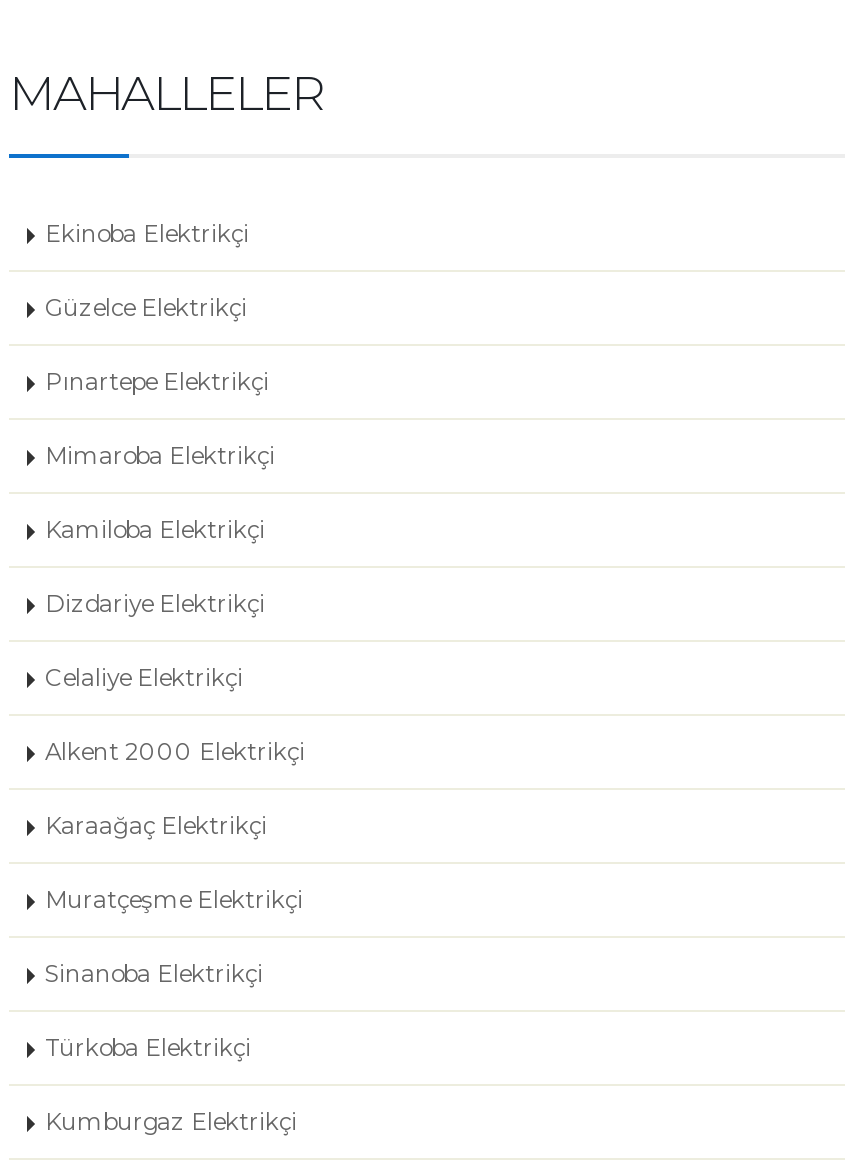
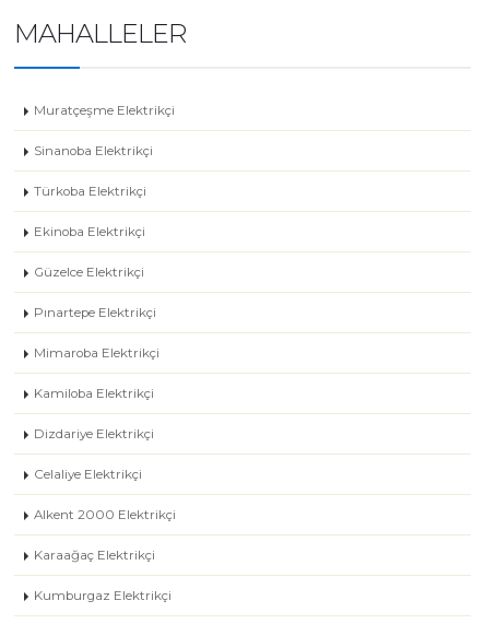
moved [45,220,305,840] -> [34,224,176,563]: Ekinoba Elektrikçi | Güzelce Elektrikçi | Pınartepe Elektrikçi | ... | Alkent 2000 Elektrikçi | Karaağaç Elektrikçi
moved [45,886,303,1062] -> [34,103,175,199]: Muratçeşme Elektrikçi | Sinanoba Elektrikçi | Türkoba Elektrikçi

